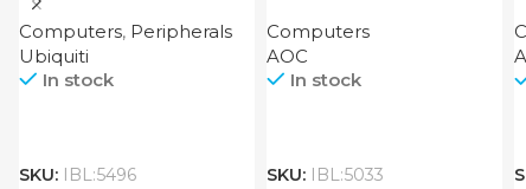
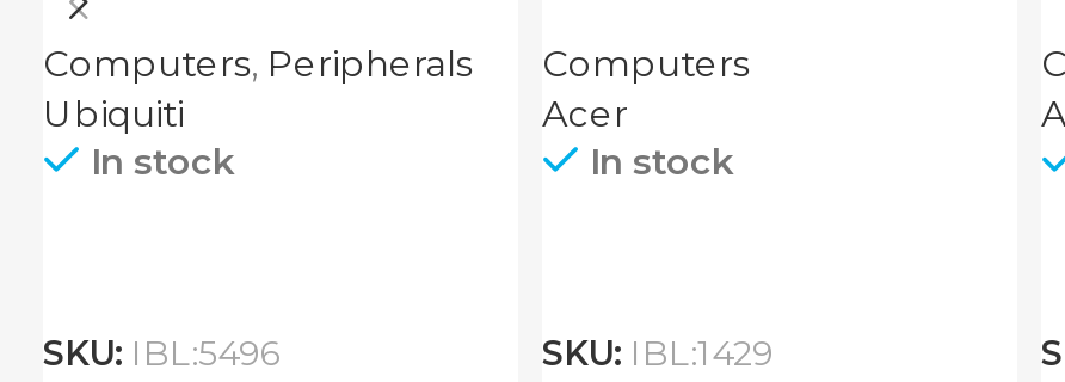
[267,45,308,67] AOC -> [542,91,628,136] Acer
[267,164,384,186] SKU: IBL:5033 -> [542,332,774,375] SKU: IBL:1429

